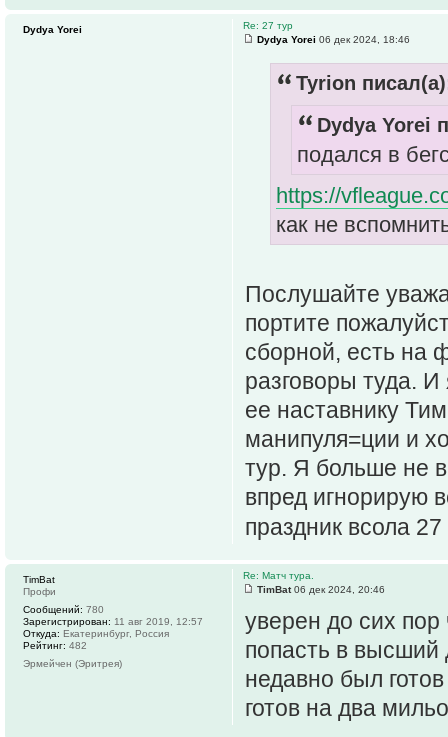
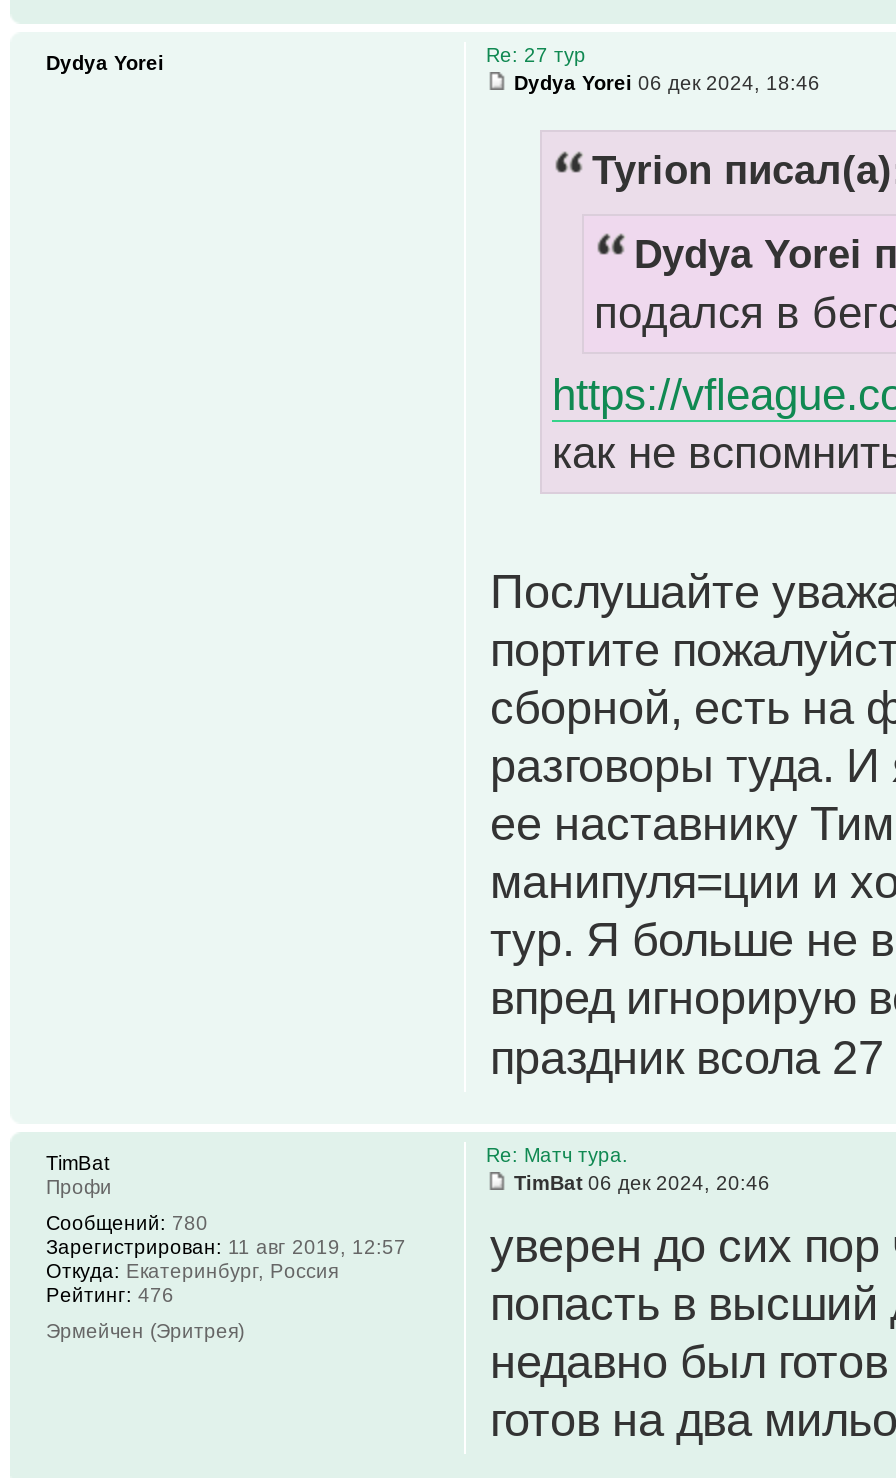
[23,640,87,651] Рейтинг: 482 -> [46,1284,174,1306] Рейтинг: 476

